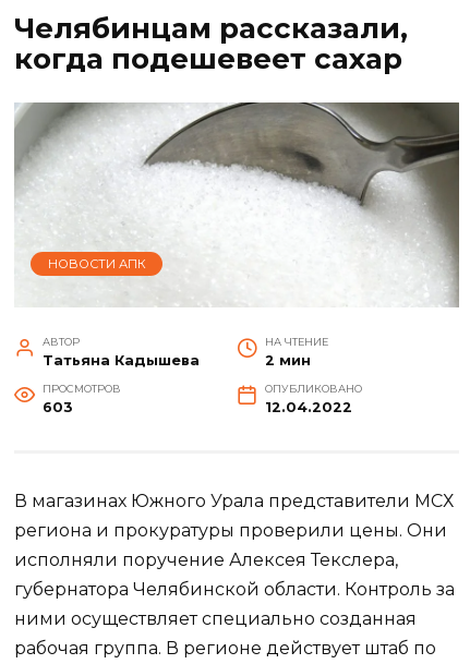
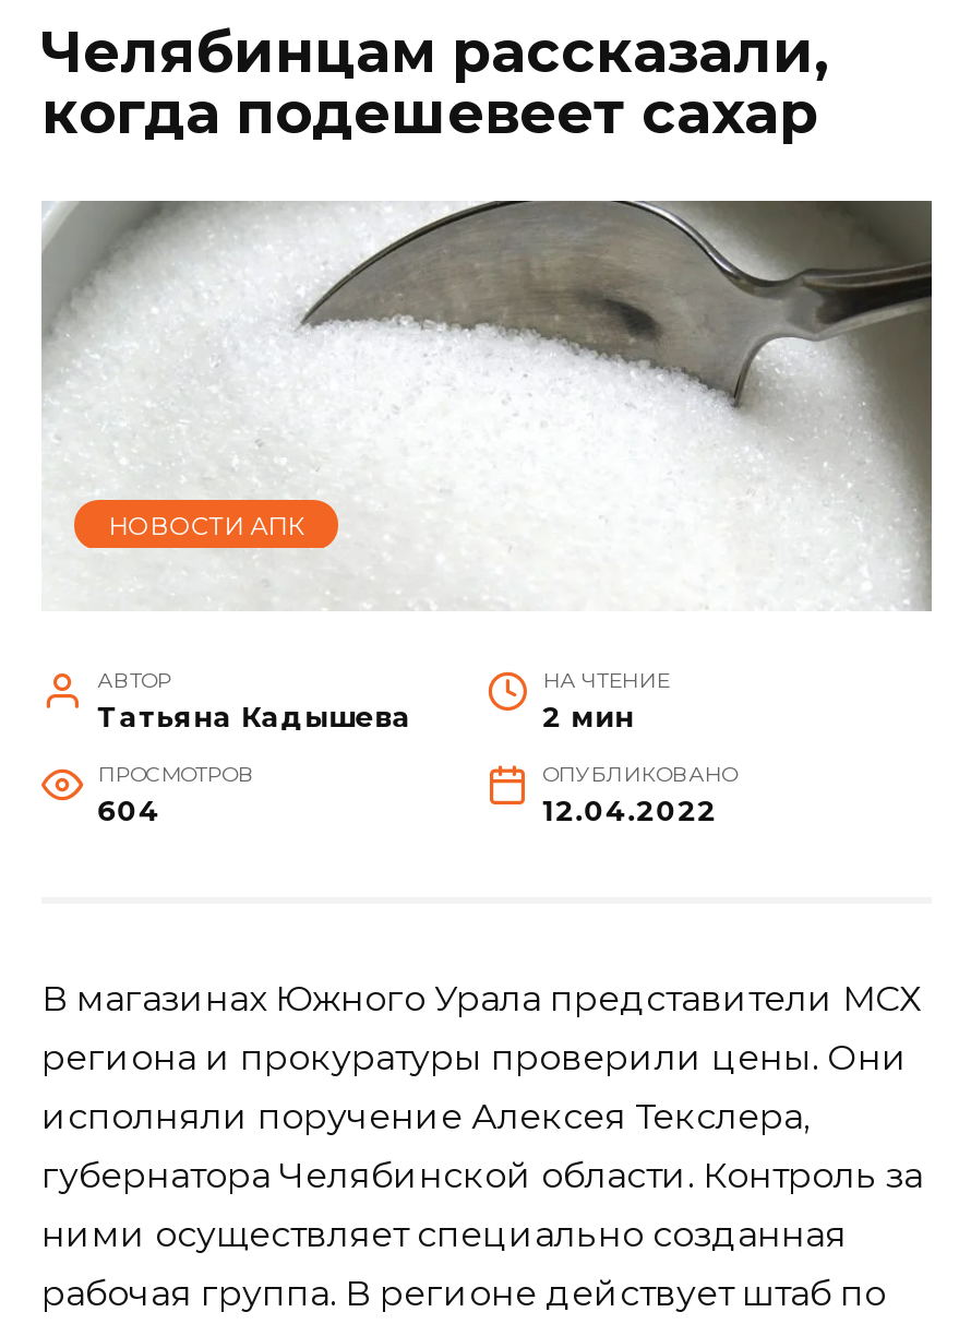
[42,399,73,415] 603 -> [97,794,161,827] 604

